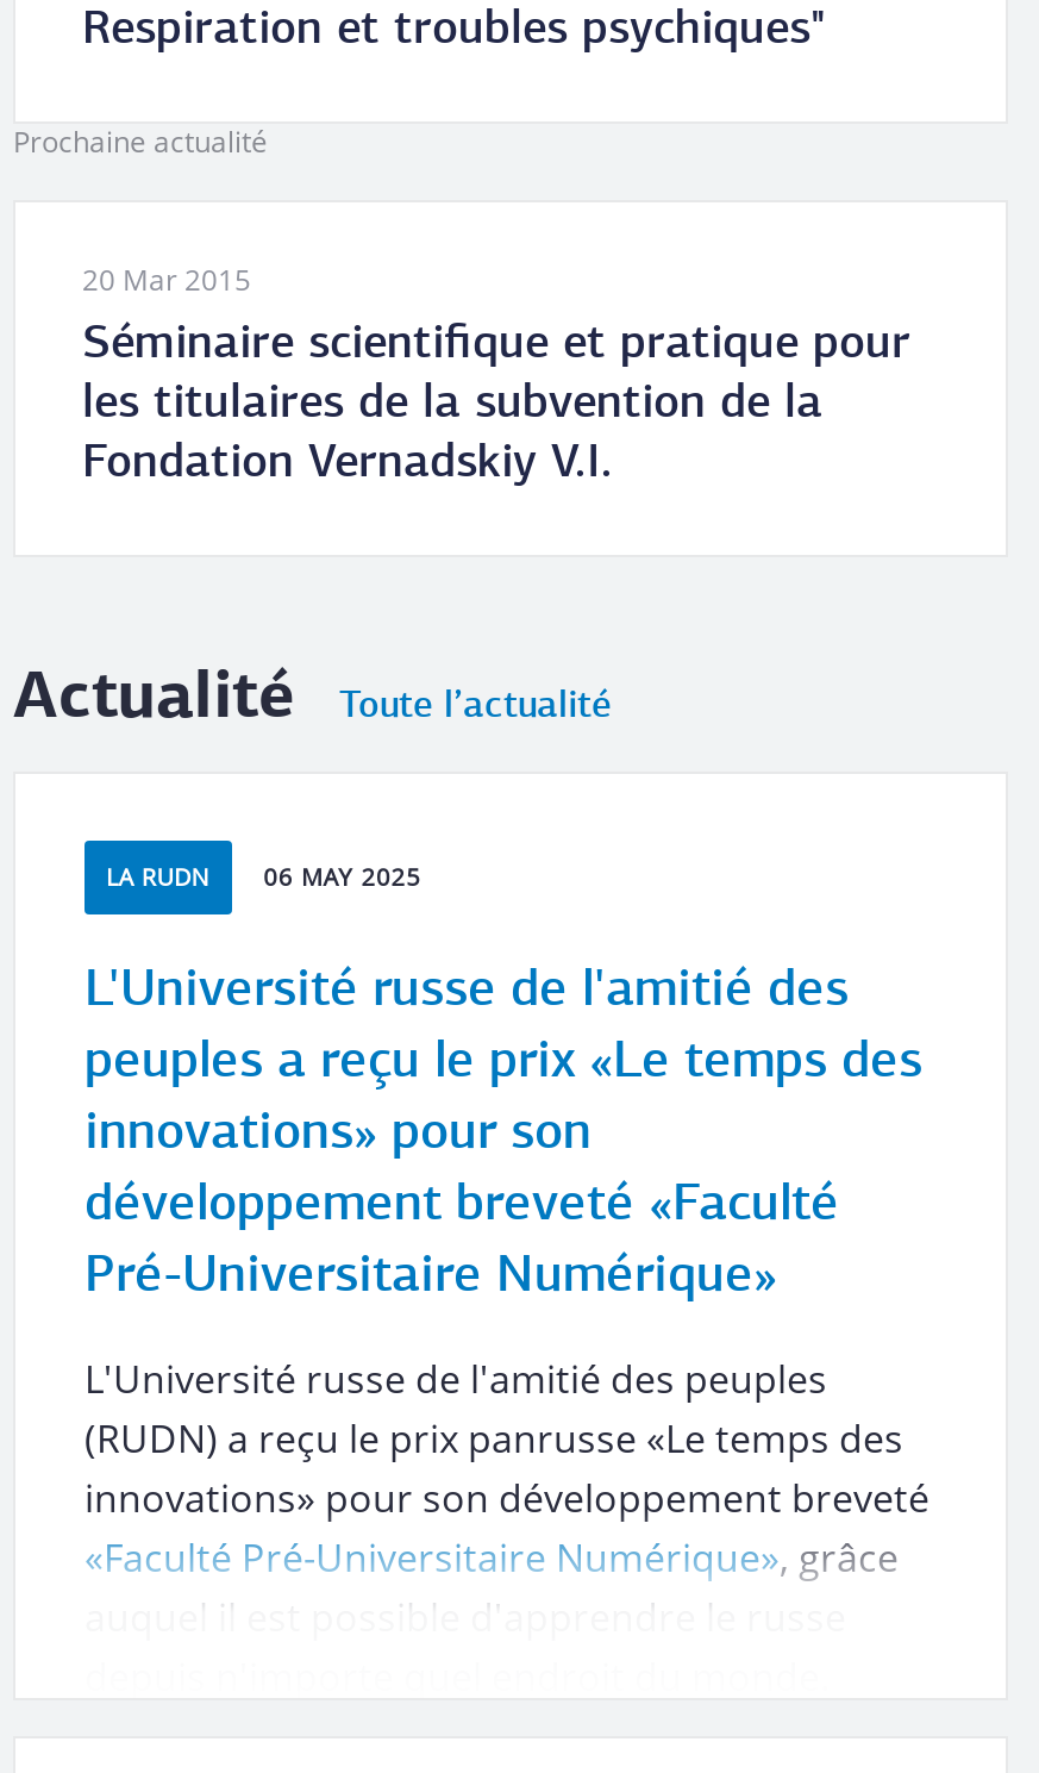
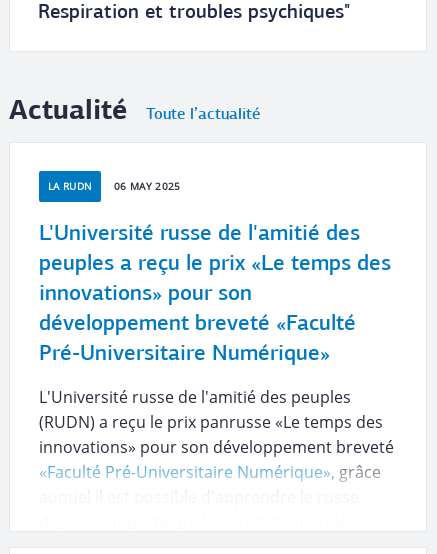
[13,121,910,488] Prochaine actualité | 20 Mar 2015 | Séminaire scientifique et pratique pour | les titulaires de la subvention de la | Fondation Vernadskiy V.I. -> none

